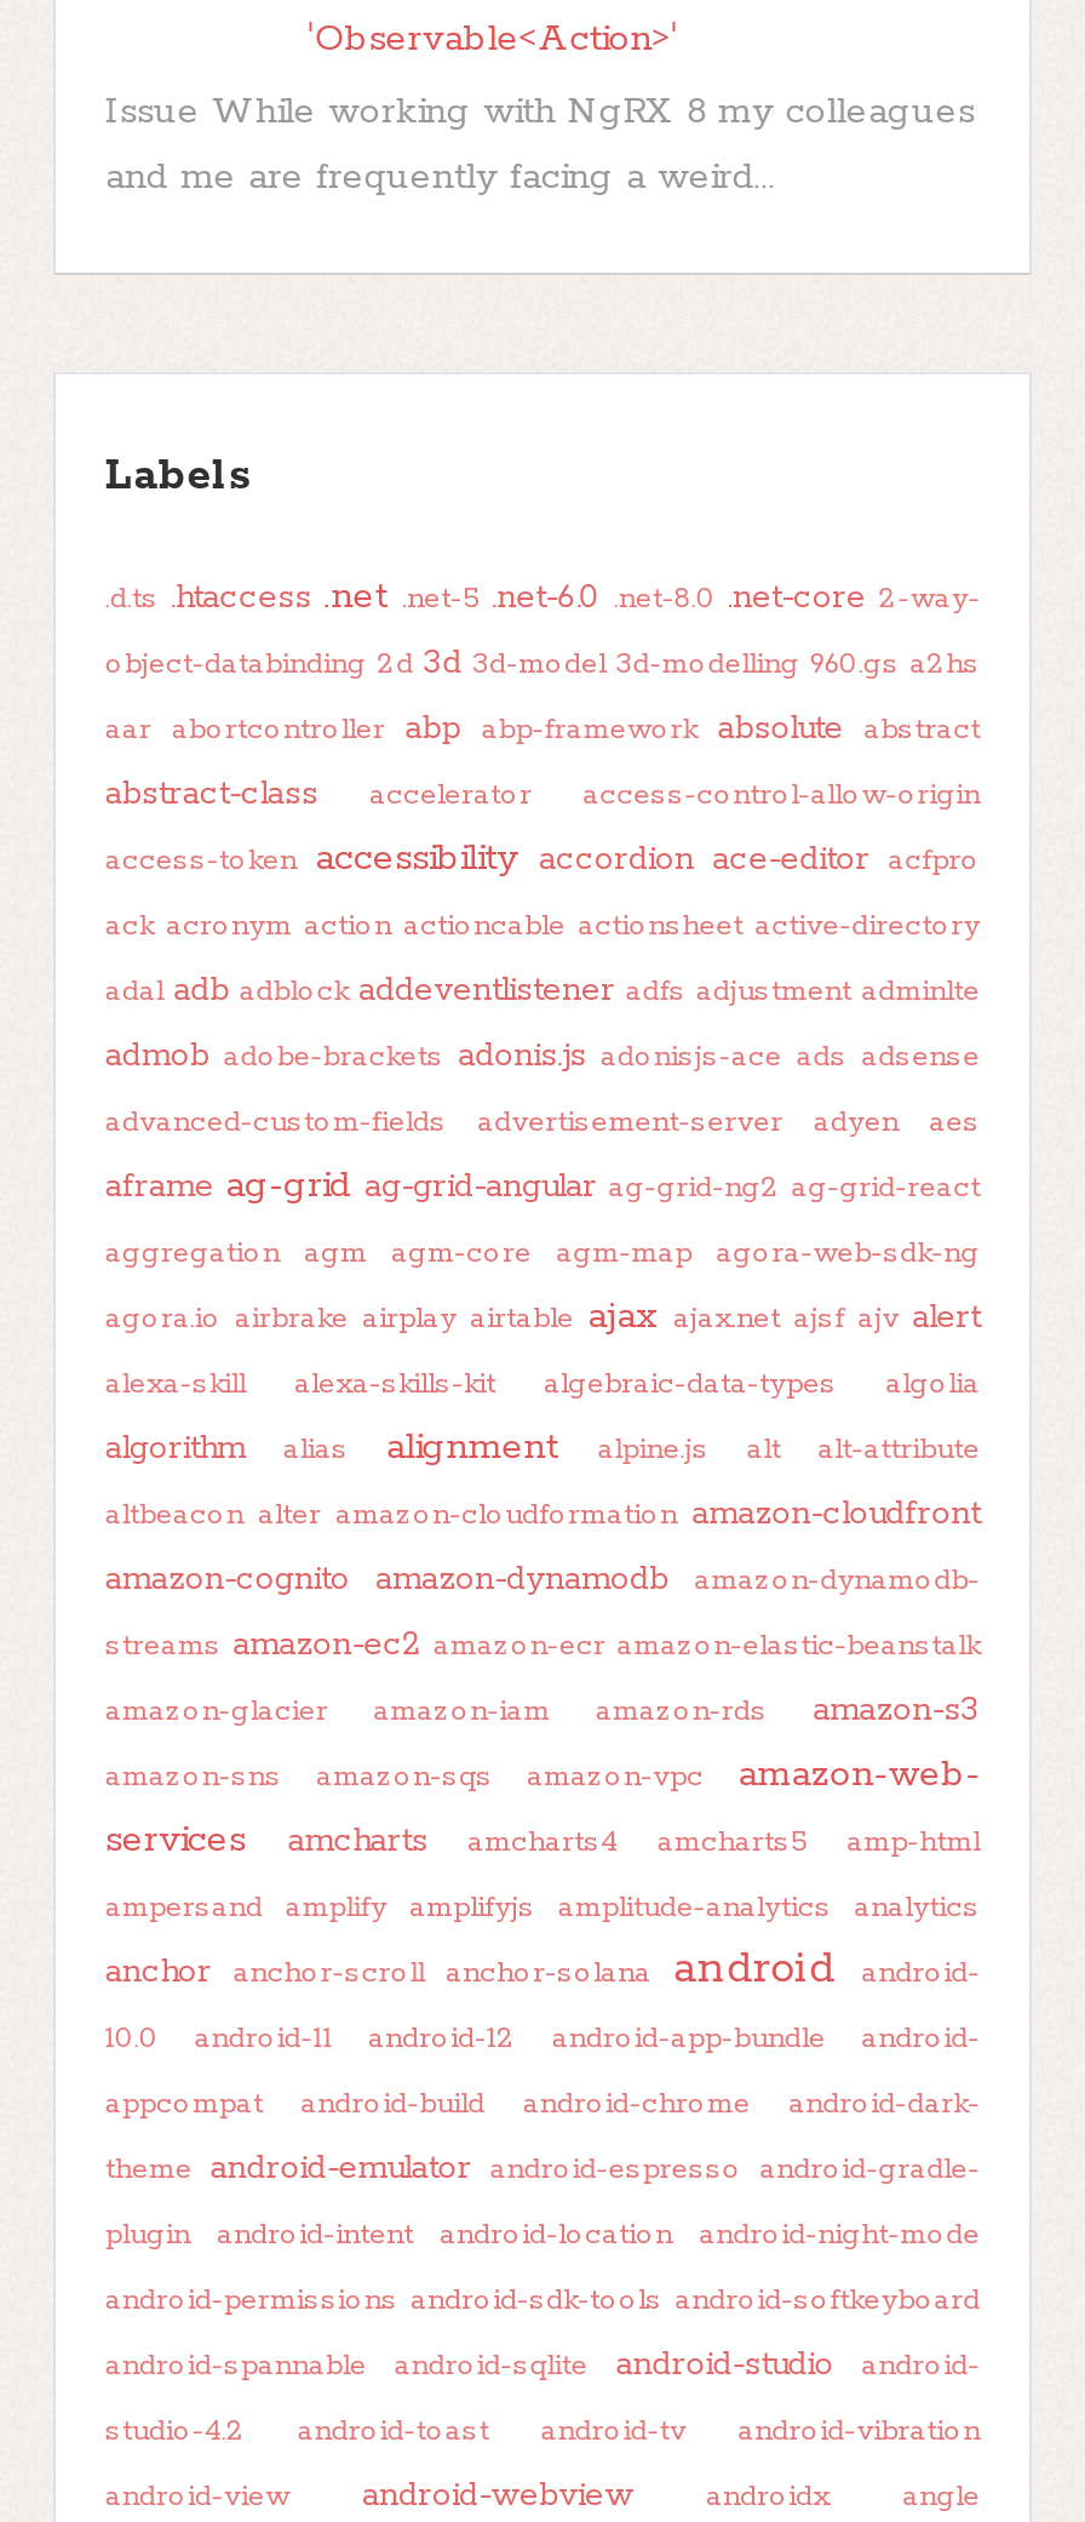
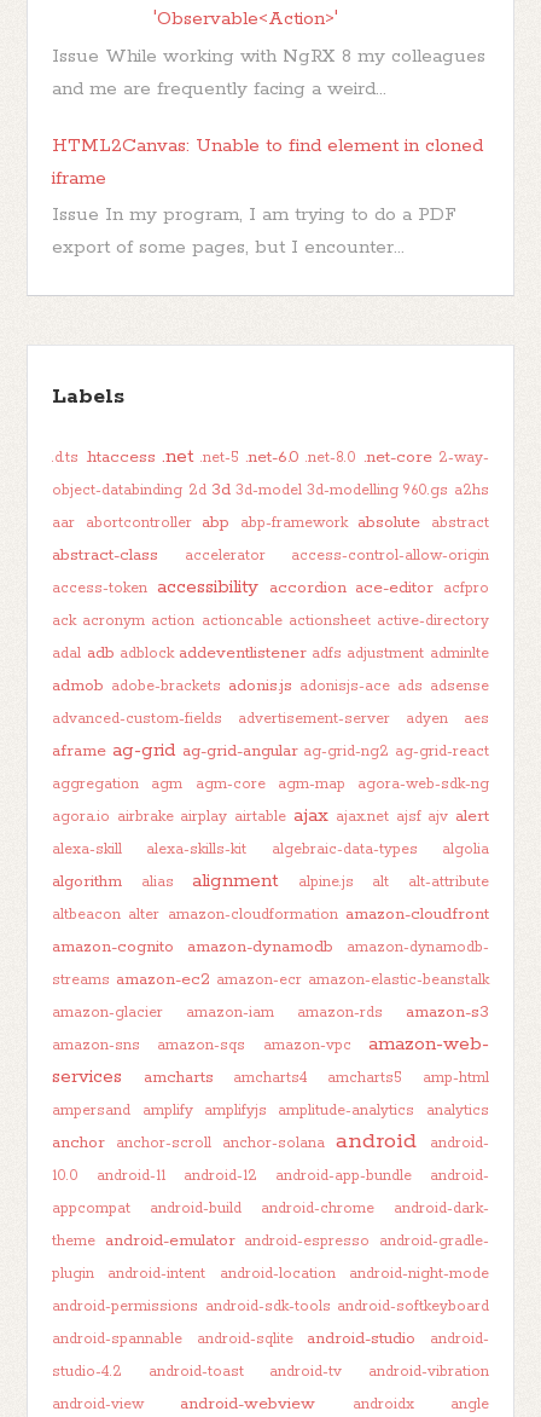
none -> [52,134,484,259] HTML2Canvas: Unable to find element in cloned | iframe | Issue In my program, I am trying to do a PDF | export of some pages, but I encounter...

